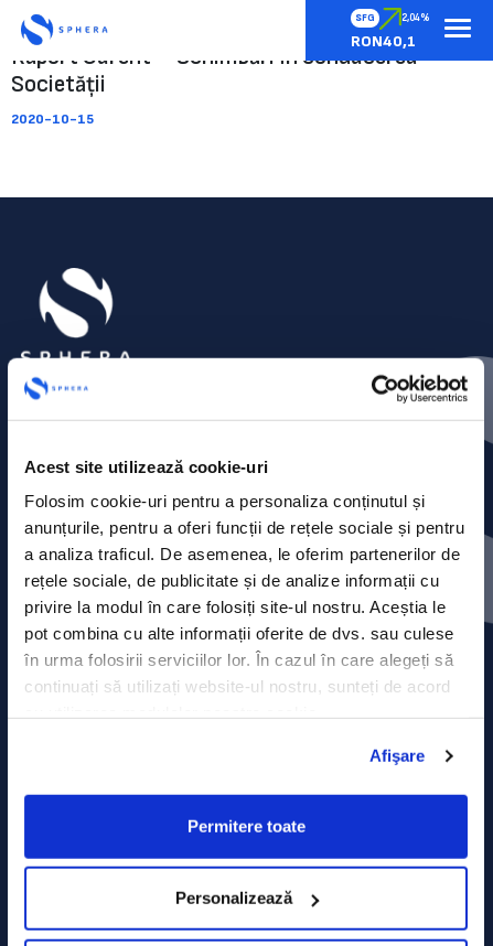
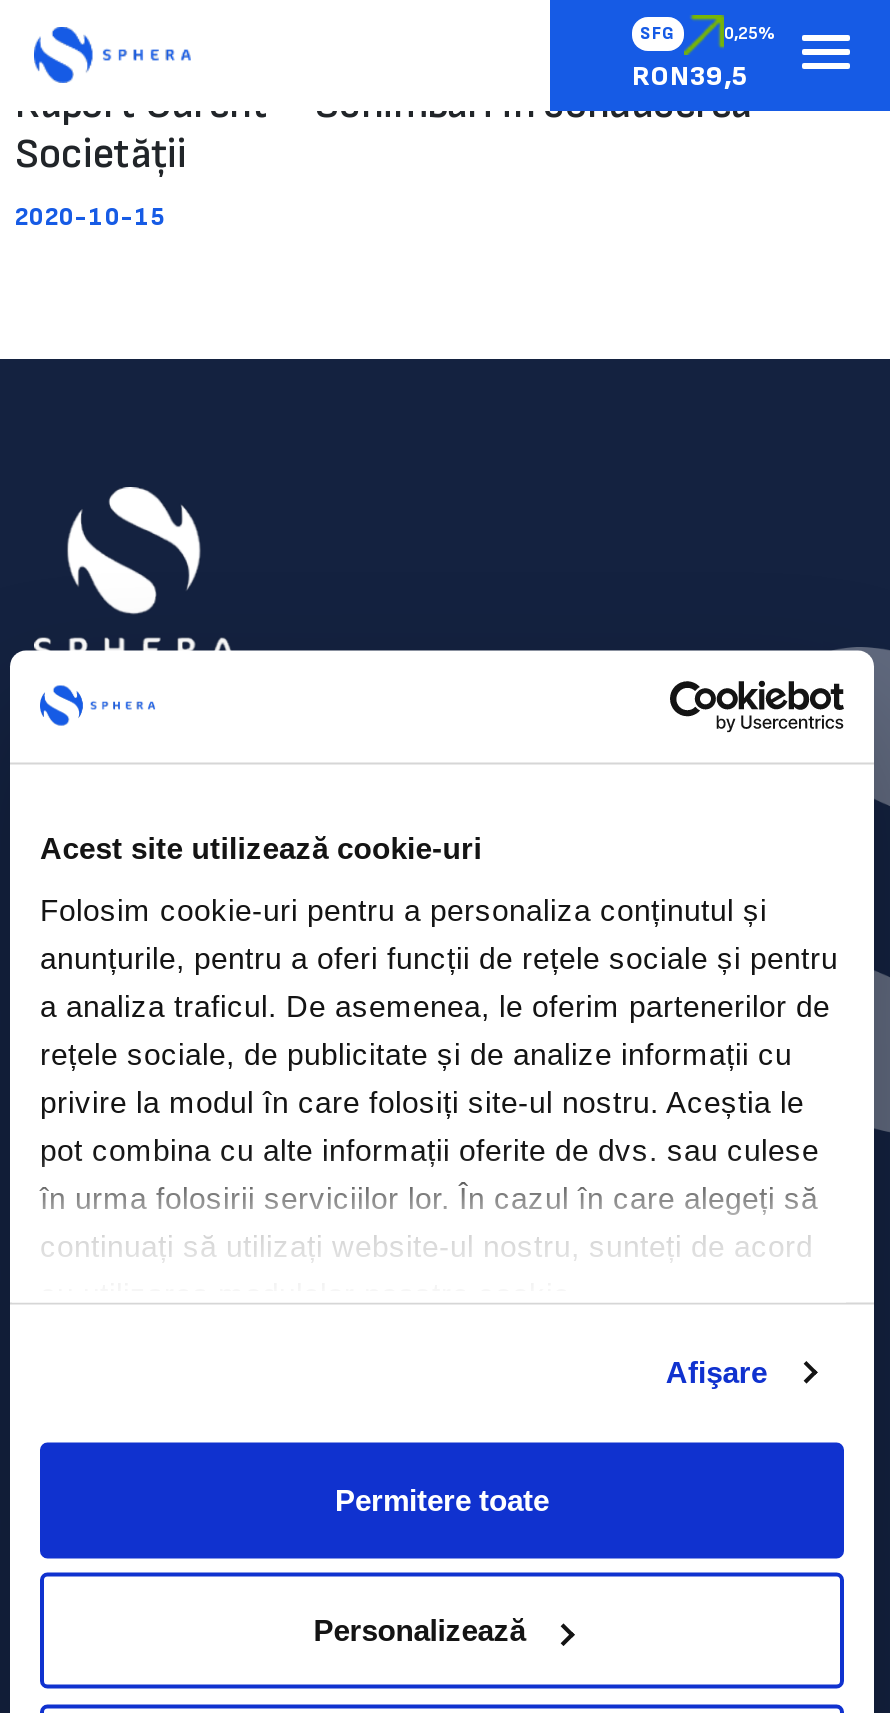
[351,12,429,50] 2,04% | RON40,1 -> [632,23,774,92] 0,25% | RON39,5

